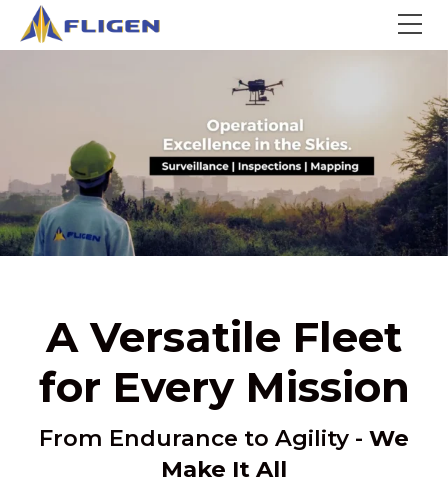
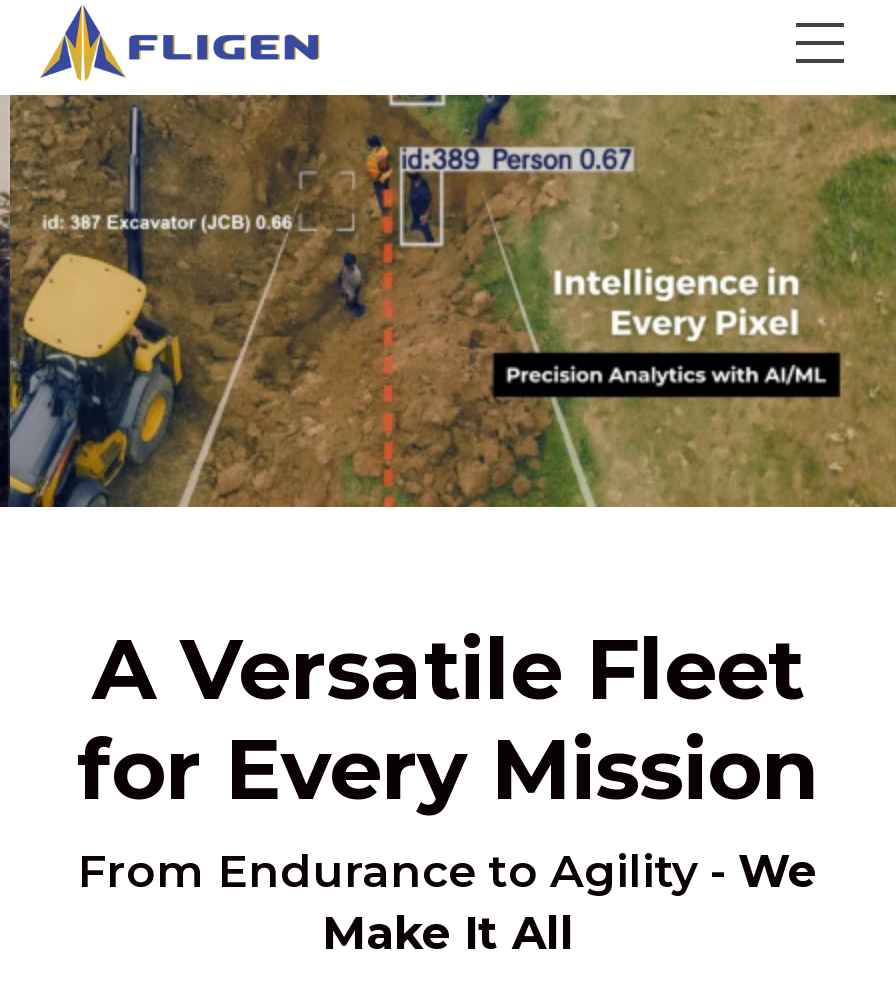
[3,51,445,257] [image] -> [6,93,890,509] [image]

